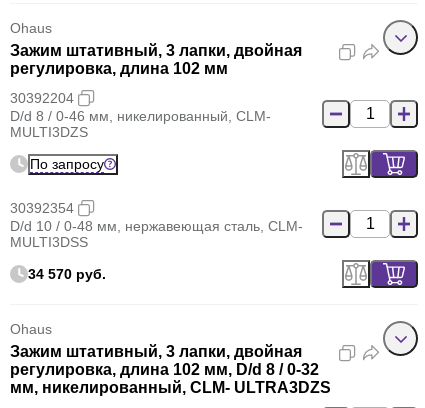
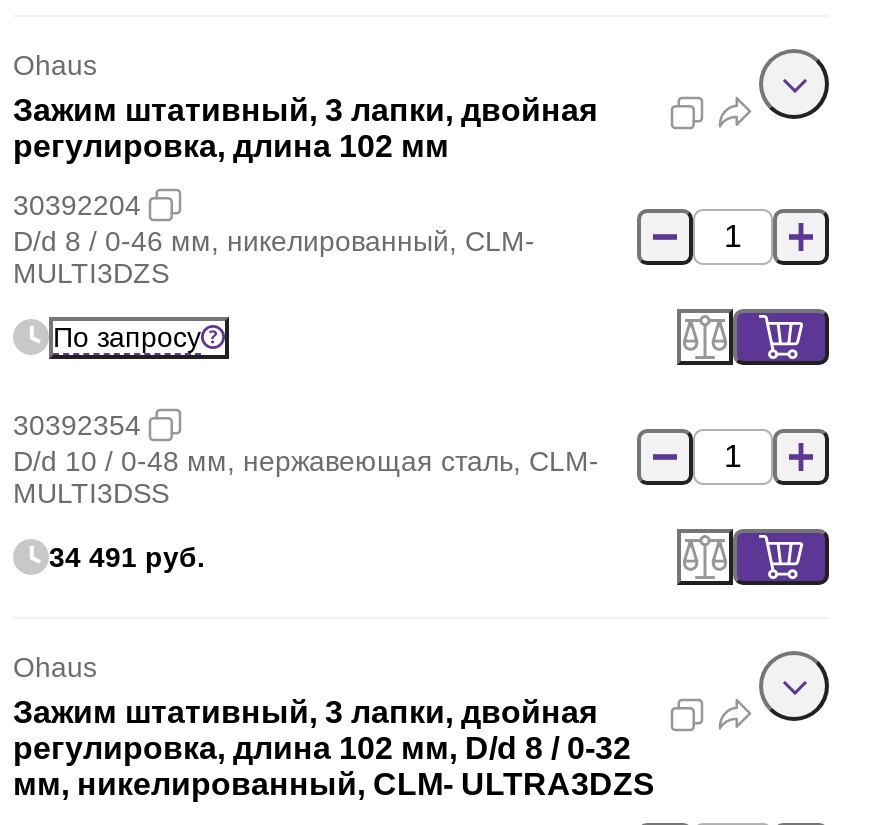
[28,266,106,282] 34 570 руб. -> [49,541,205,573] 34 491 руб.

